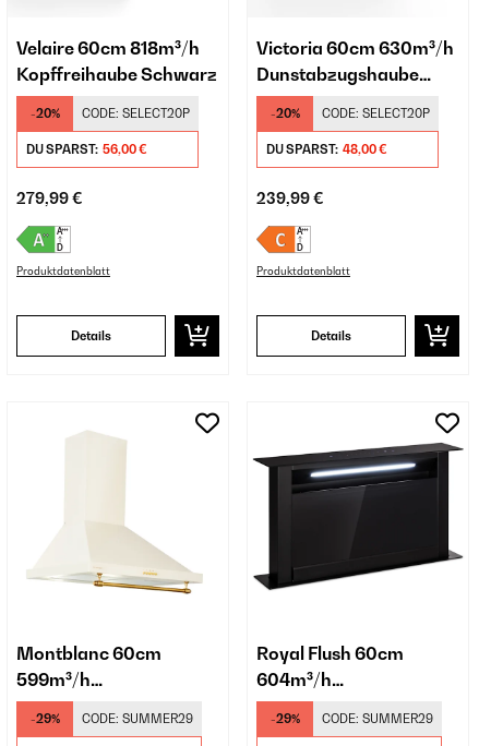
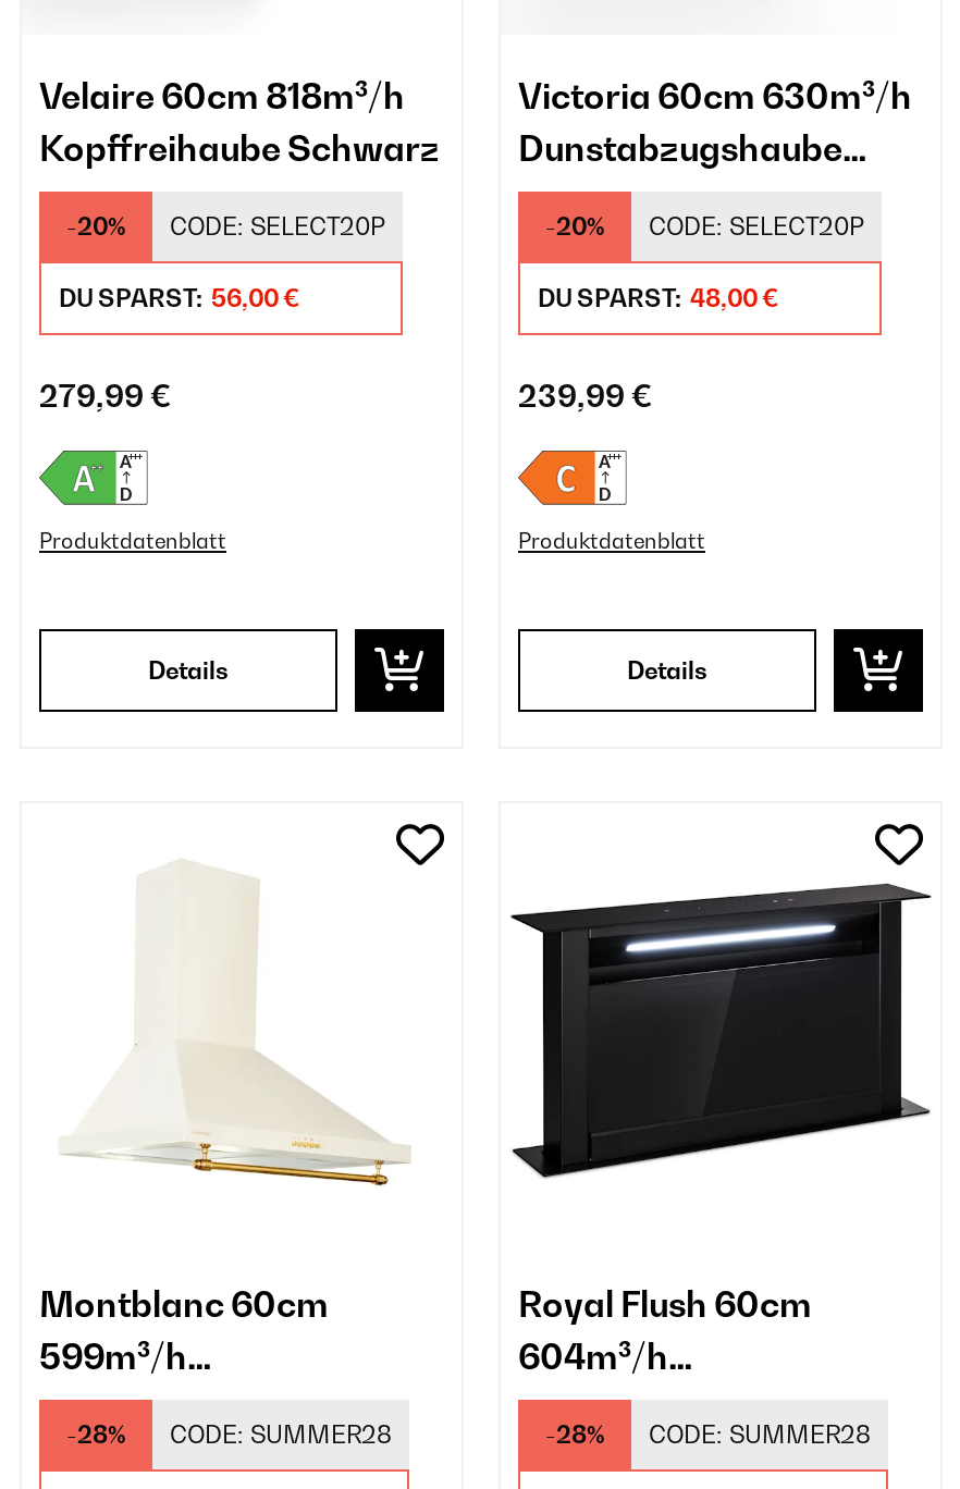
[30,711,59,726] -29% -> [66,1420,125,1450] -28%
[82,711,193,726] CODE: SUMMER29 -> [170,1420,392,1450] CODE: SUMMER28
[270,711,300,726] -29% -> [545,1420,604,1450] -28%
[322,711,433,726] CODE: SUMMER29 -> [649,1420,871,1450] CODE: SUMMER28

